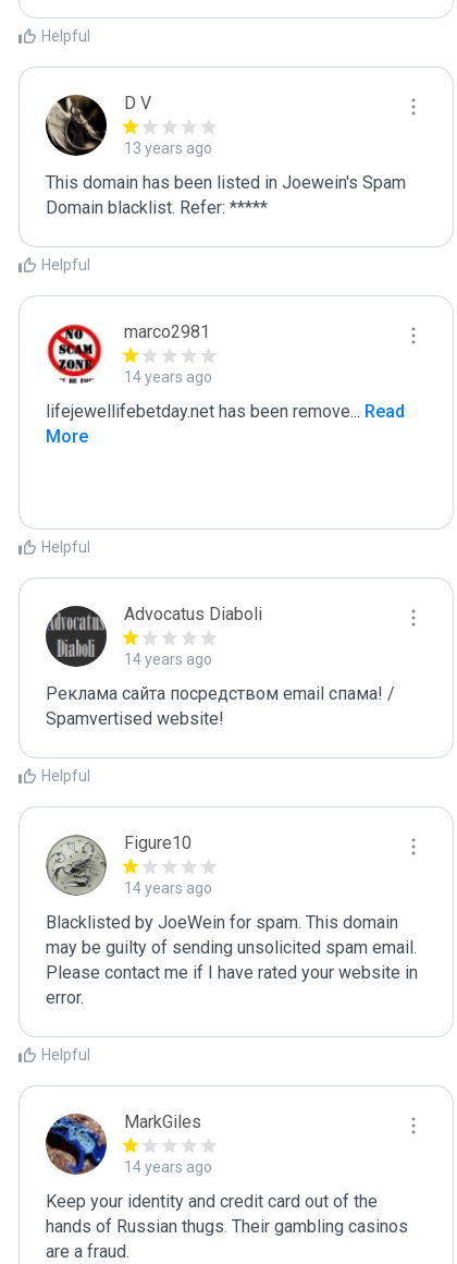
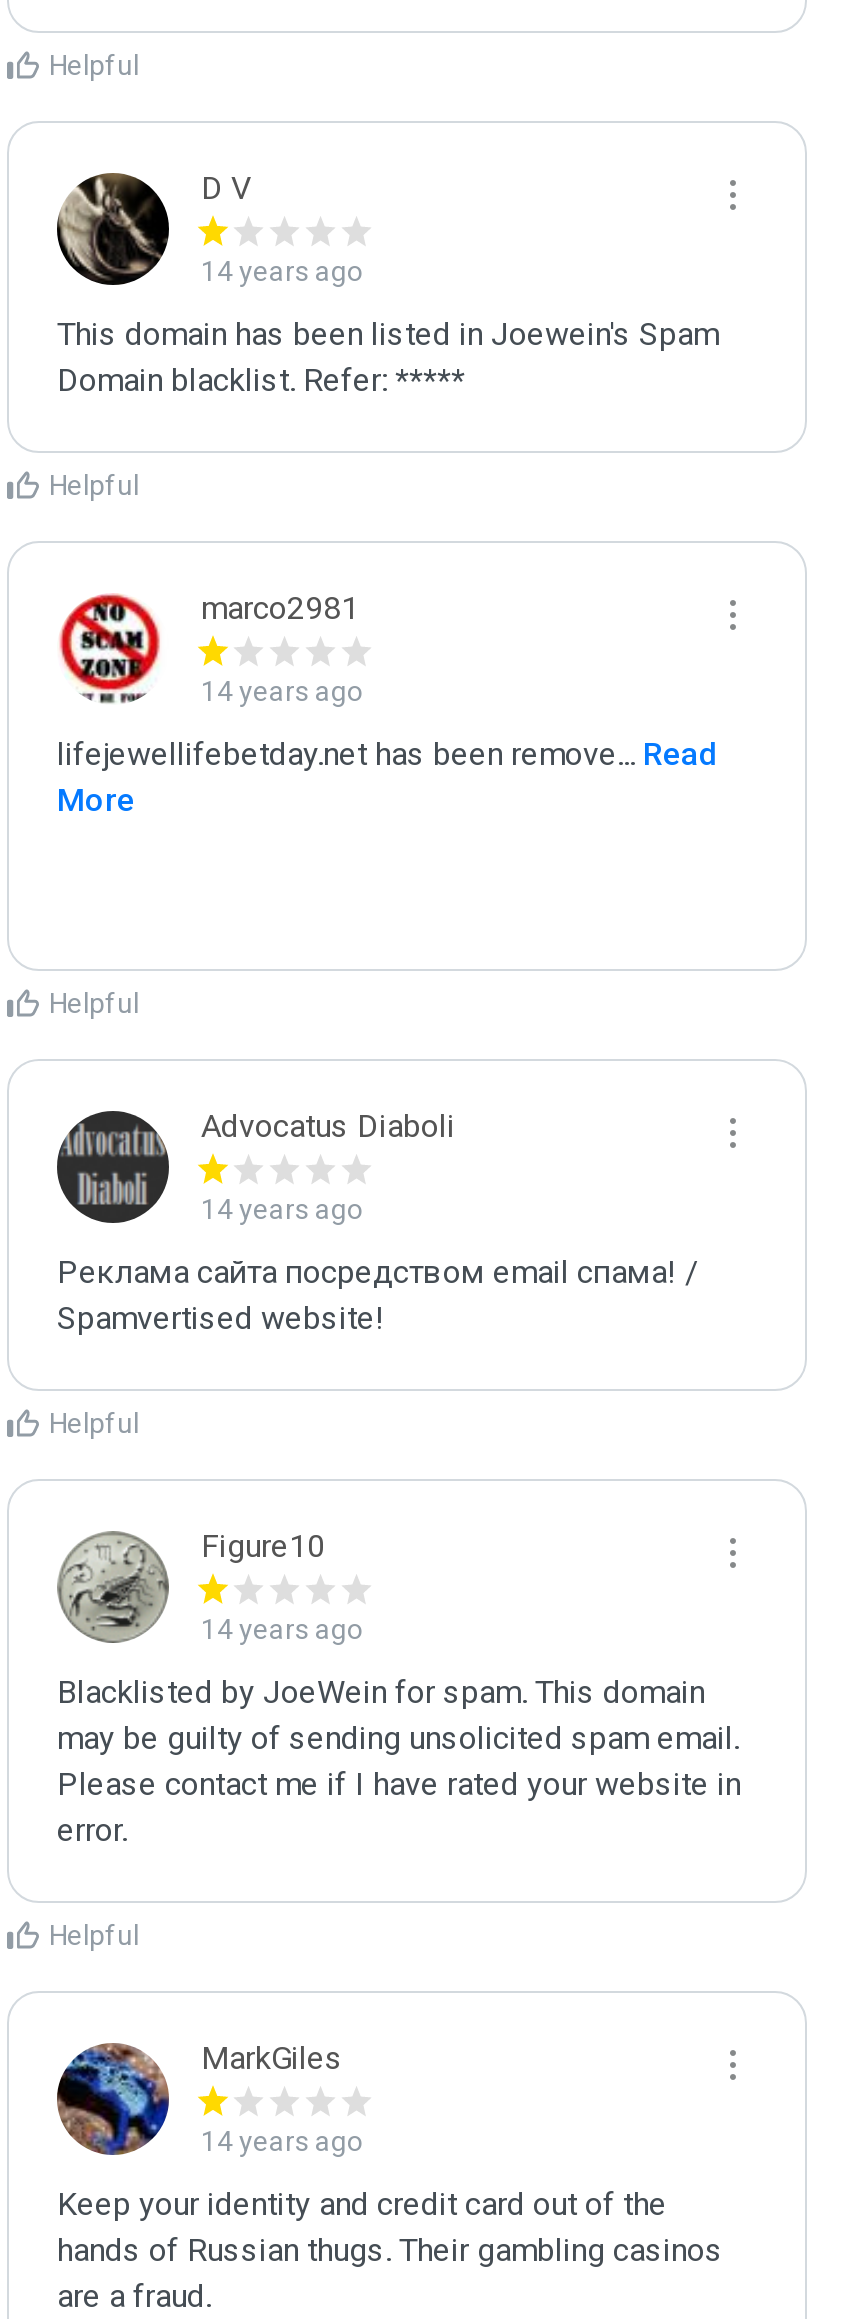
[124,139,212,157] 13 years ago -> [201,255,363,287] 14 years ago

